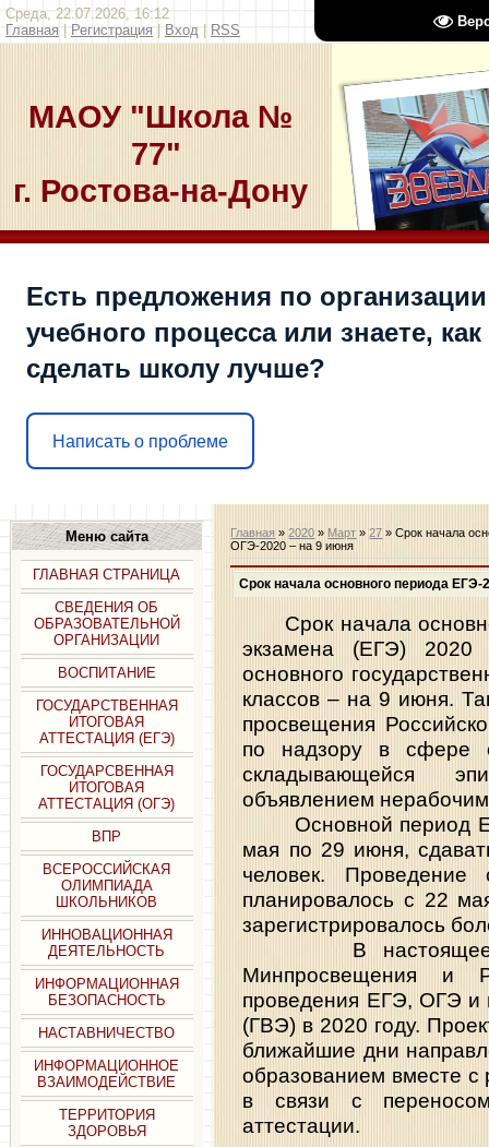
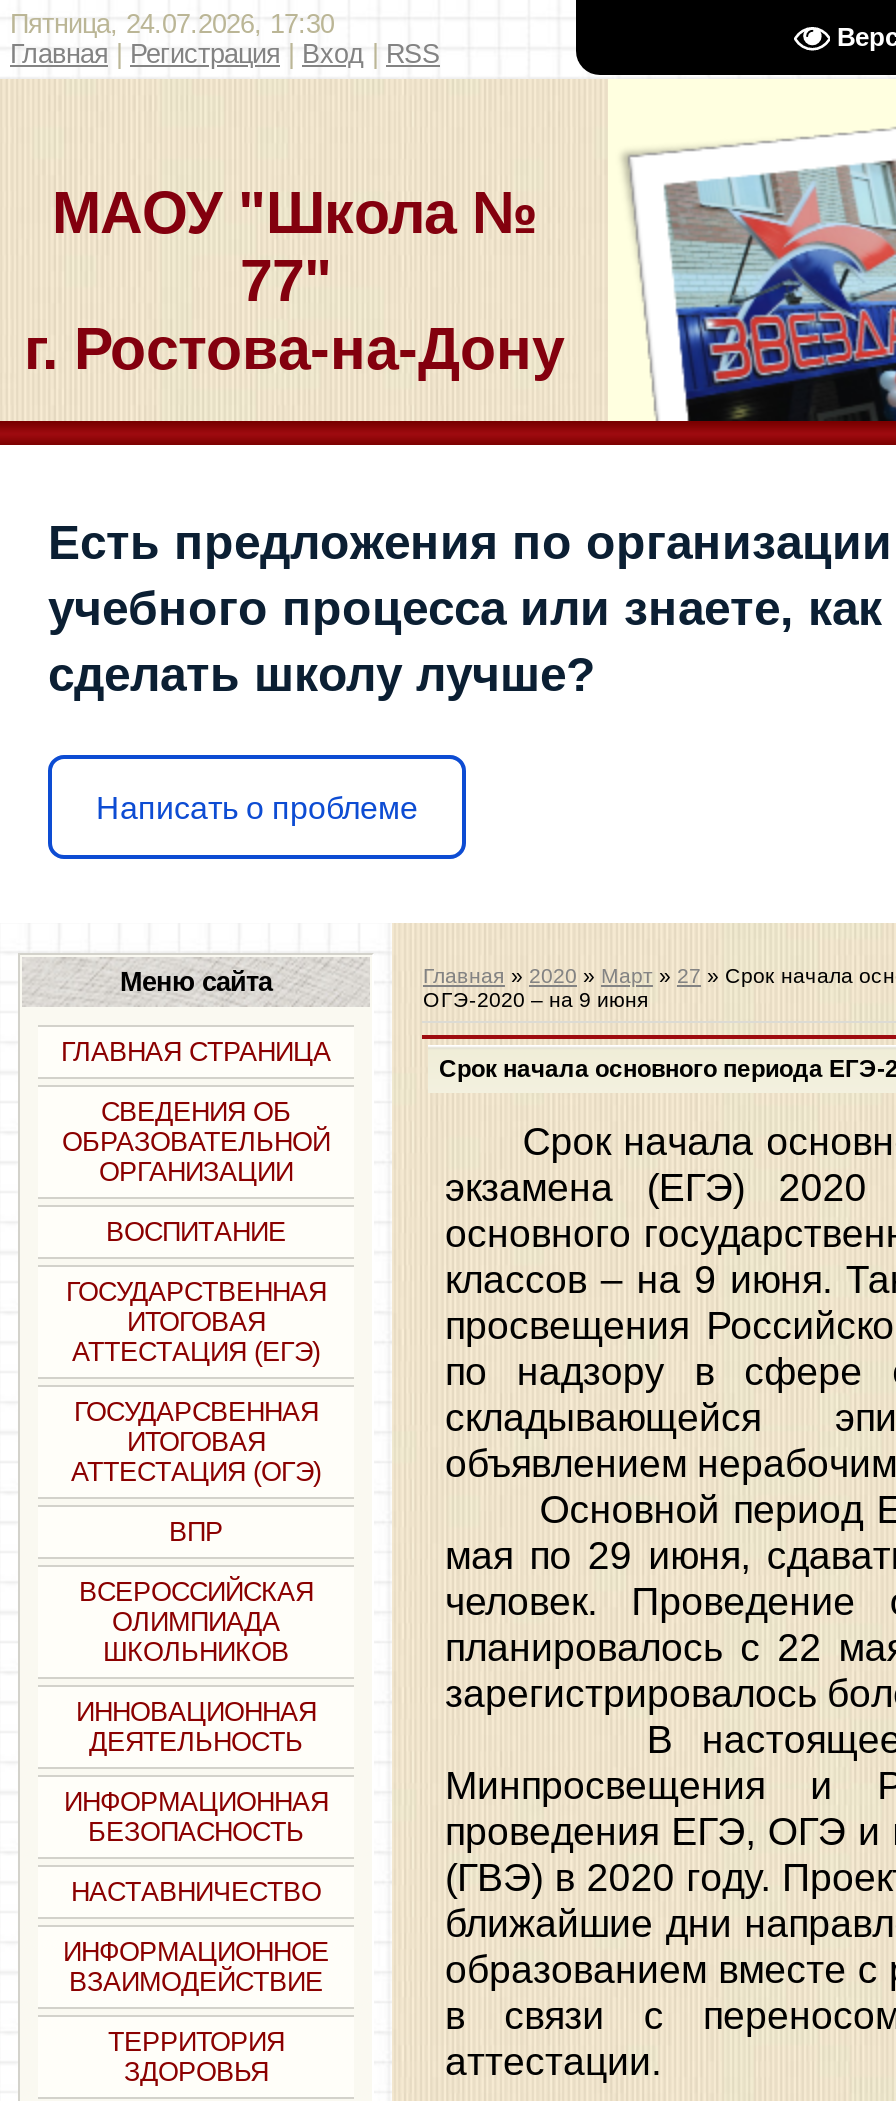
[5,5,169,22] Среда, 22.07.2026, 16:12 -> [10,9,334,39] Пятница, 24.07.2026, 17:30

